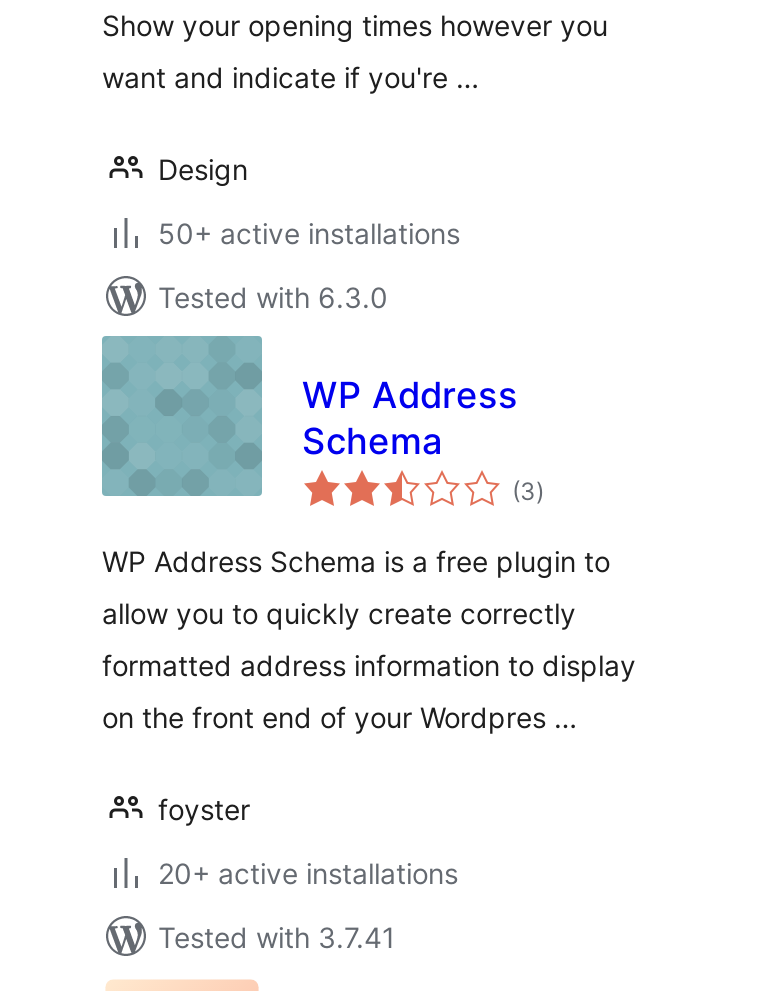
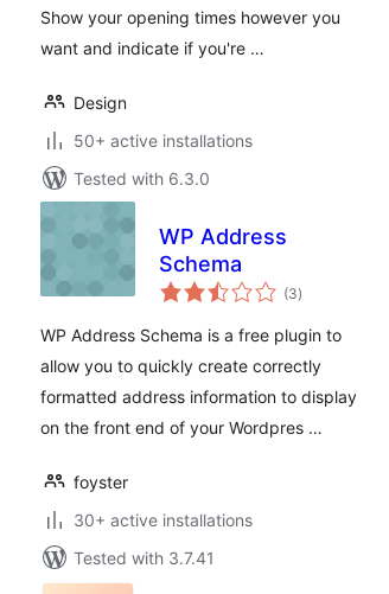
[158,856,458,890] 20+ active installations -> [74,510,253,530] 30+ active installations

